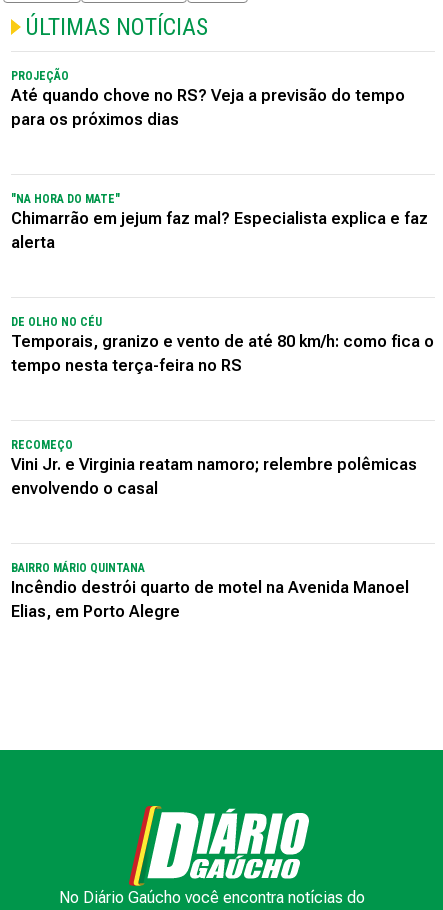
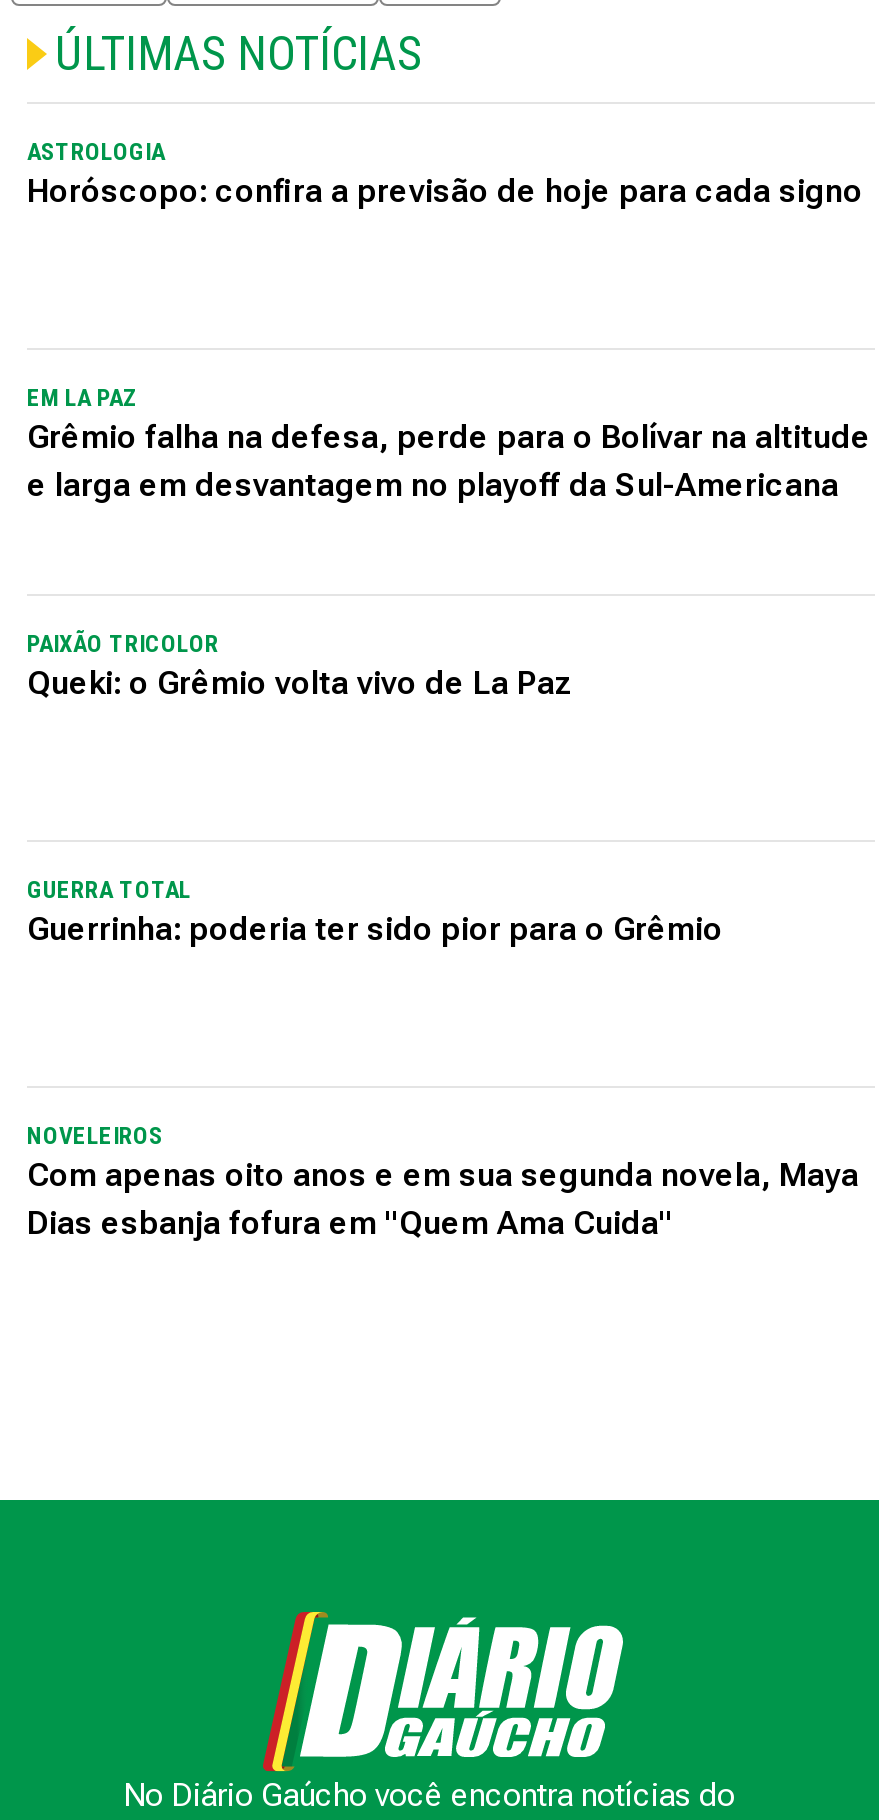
[11,69,405,129] PROJEÇÃO | Até quando chove no RS? Veja a previsão do tempo | para os próximos dias -> [27,138,863,210] ASTROLOGIA | Horóscopo: confira a previsão de hoje para cada signo
[11,192,428,252] "NA HORA DO MATE" | Chimarrão em jejum faz mal? Especialista explica e faz | alerta -> [27,384,871,504] EM LA PAZ | Grêmio falha na defesa, perde para o Bolívar na altitude | e larga em desvantagem no playoff da Sul-Americana
[11,315,434,375] DE OLHO NO CÉU | Temporais, granizo e vento de até 80 km/h: como fica o | tempo nesta terça-feira no RS -> [27,630,573,702] PAIXÃO TRICOLOR | Queki: o Grêmio volta vivo de La Paz
[11,438,417,498] RECOMEÇO | Vini Jr. e Virginia reatam namoro; relembre polêmicas | envolvendo o casal -> [27,876,723,948] GUERRA TOTAL | Guerrinha: poderia ter sido pior para o Grêmio
[11,561,409,621] BAIRRO MÁRIO QUINTANA | Incêndio destrói quarto de motel na Avenida Manoel | Elias, em Porto Alegre -> [27,1122,859,1242] NOVELEIROS | Com apenas oito anos e em sua segunda novela, Maya | Dias esbanja fofura em "Quem Ama Cuida"

